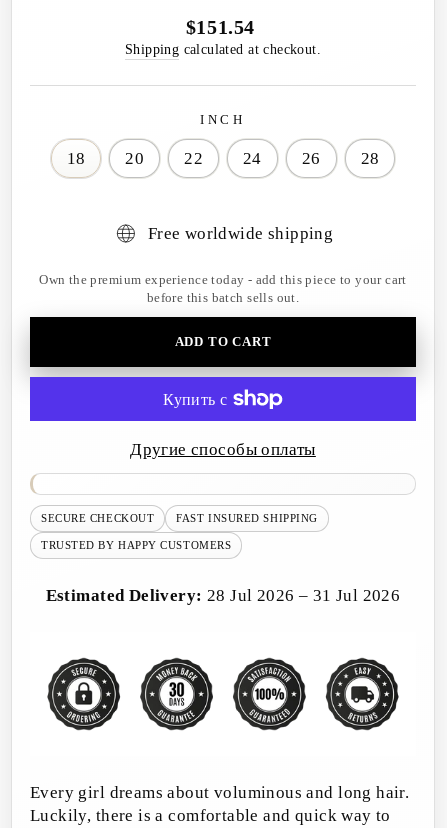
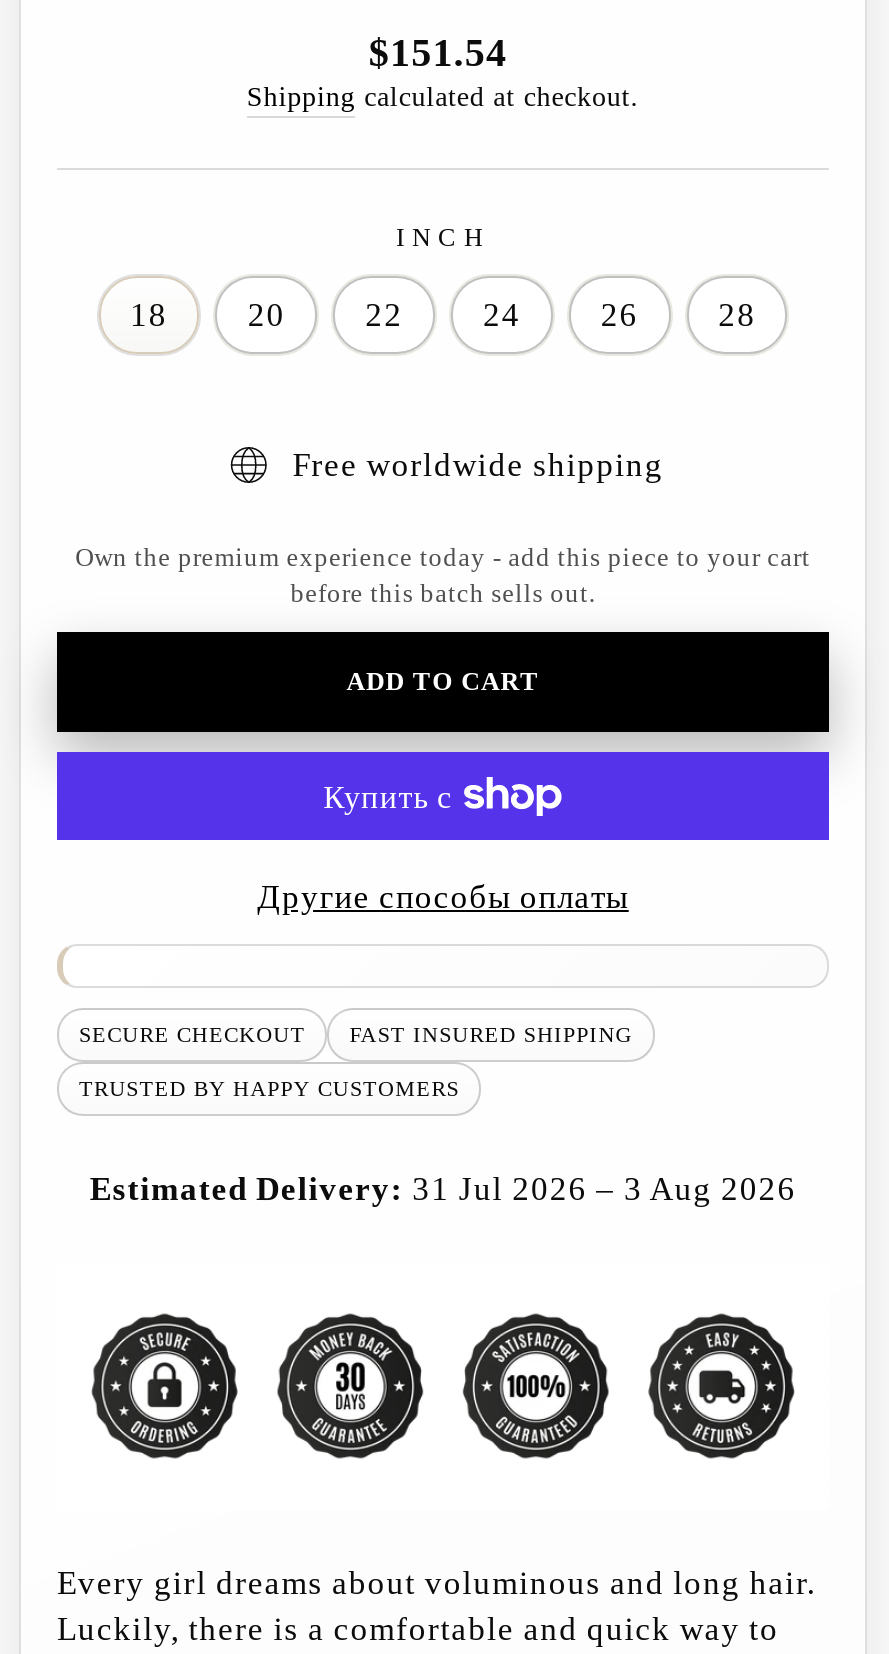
[46,585,400,604] Estimated Delivery: 28 Jul 2026 – 31 Jul 2026 -> [90,1169,796,1207] Estimated Delivery: 31 Jul 2026 – 3 Aug 2026

